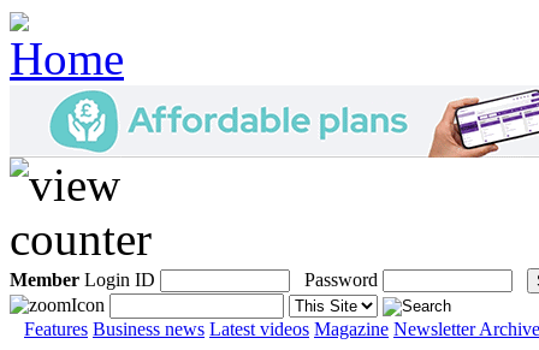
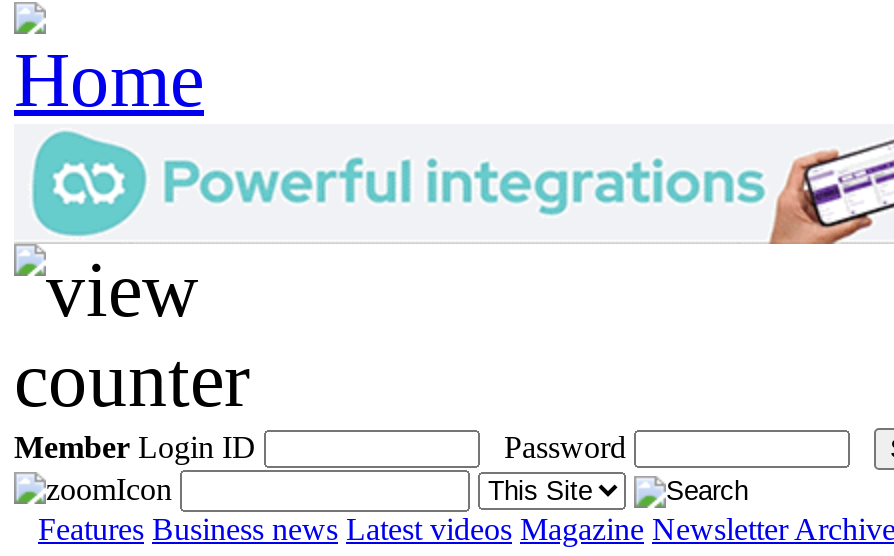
[20,89,535,159] [image] -> [30,130,888,246] [image]

